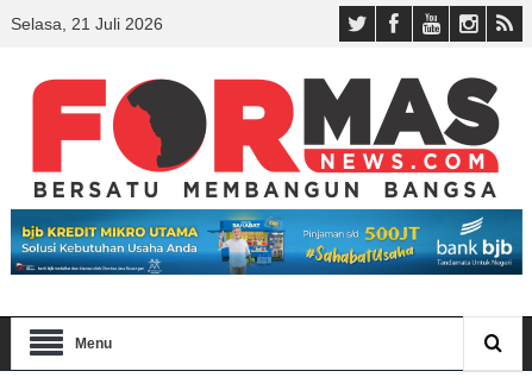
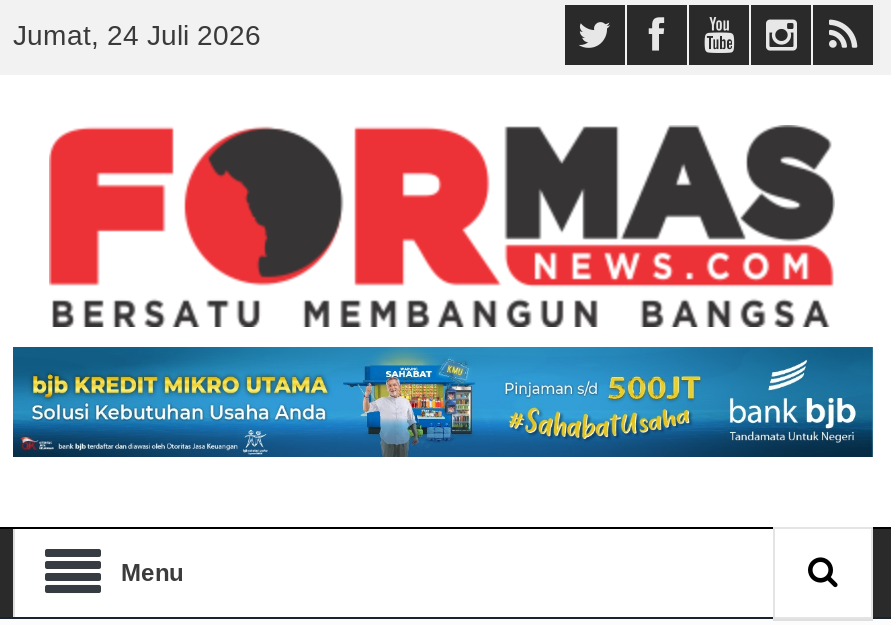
[11,14,163,33] Selasa, 21 Juli 2026 -> [13,19,261,51] Jumat, 24 Juli 2026

